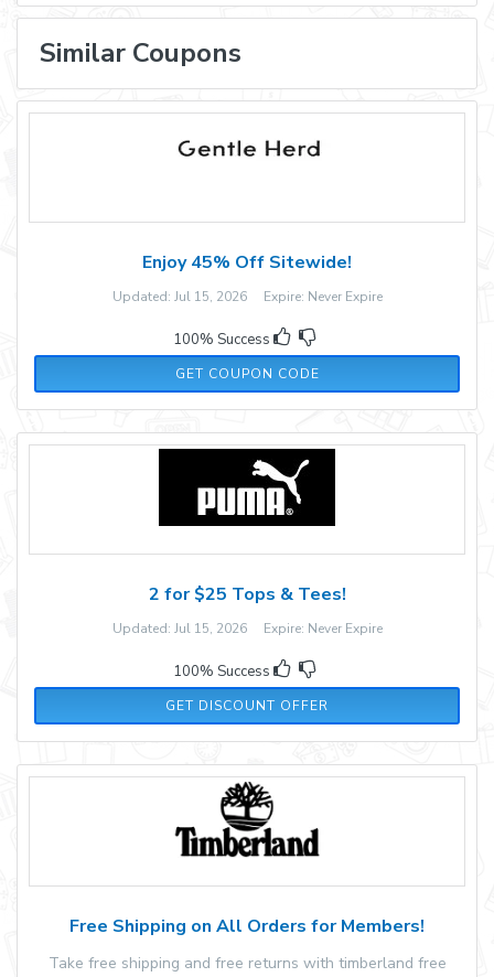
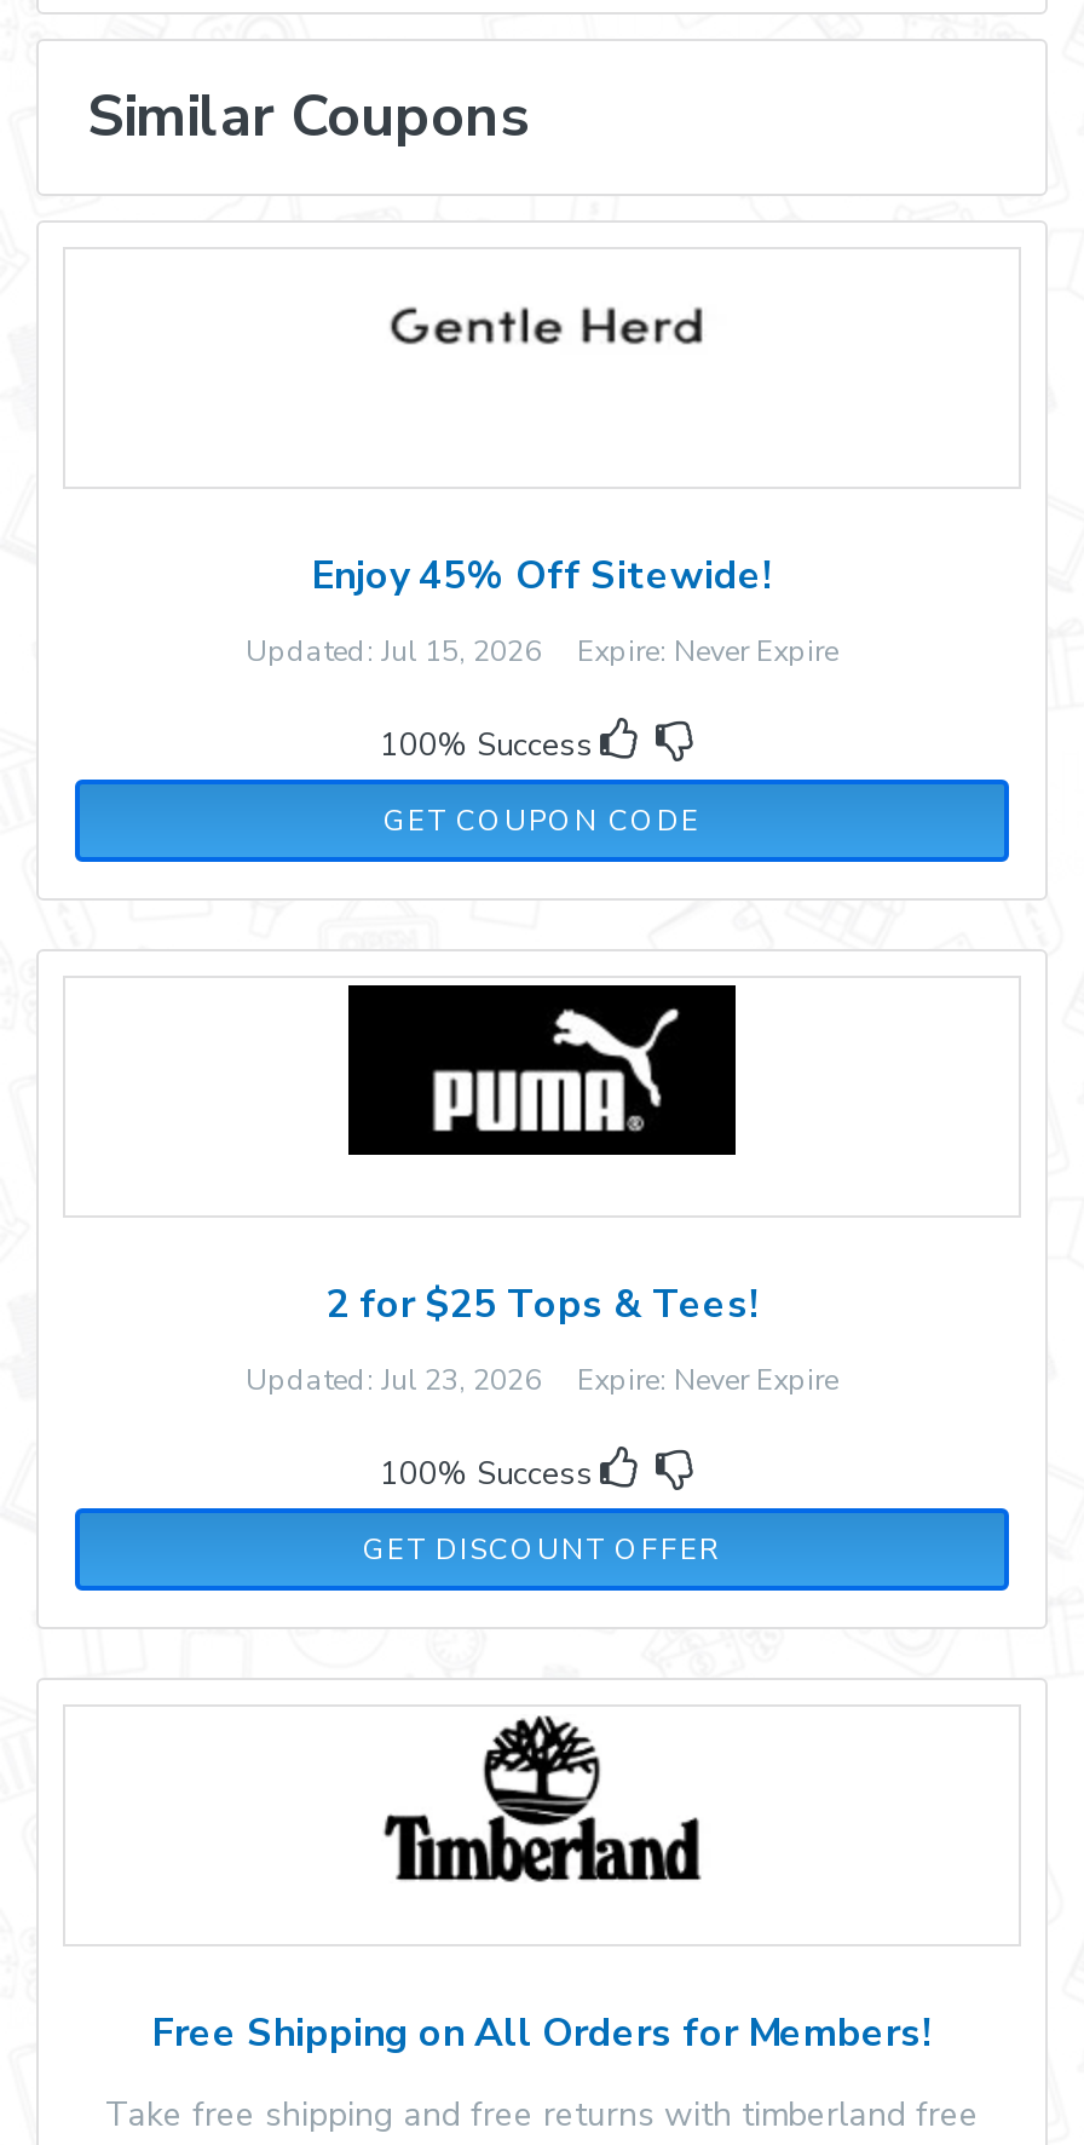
[112,620,382,637] Updated: Jul 15, 2026 Expire: Never Expire -> [246,1360,838,1399] Updated: Jul 23, 2026 Expire: Never Expire

